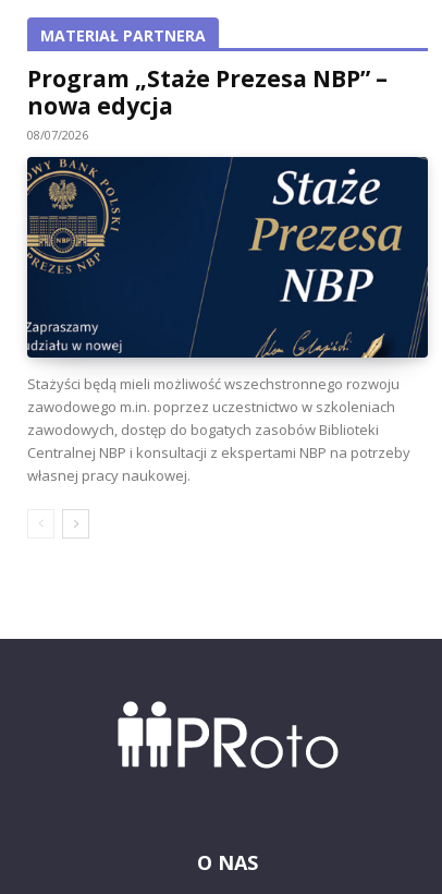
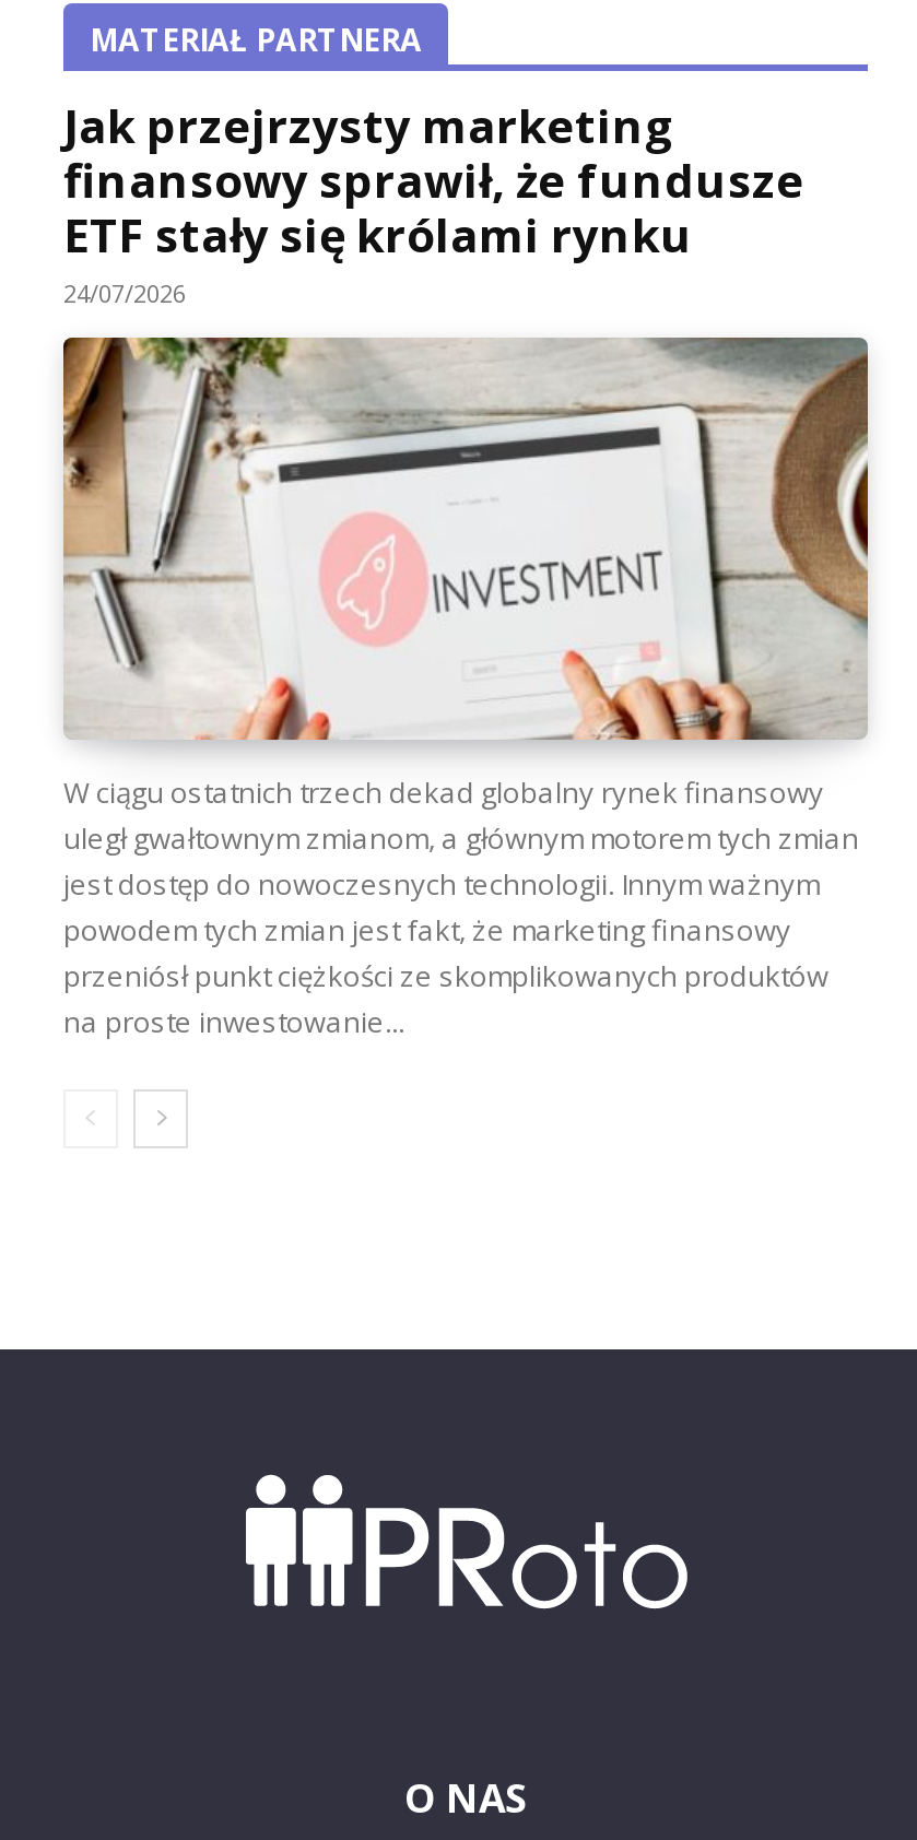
[27,63,388,143] Program „Staże Prezesa NBP” – | nowa edycja | 08/07/2026 -> [63,95,804,309] Jak przejrzysty marketing | finansowy sprawił, że fundusze | ETF stały się królami rynku | 24/07/2026
[26,156,429,485] [image] | Stażyści będą mieli możliwość wszechstronnego rozwoju | zawodowego m.in. poprzez uczestnictwo w szkoleniach | zawodowych, dostęp do bogatych zasobów Biblioteki | Centralnej NBP i konsultacji z ekspertami NBP na potrzeby | własnej pracy naukowej. -> [61,335,870,1042] [image] | W ciągu ostatnich trzech dekad globalny rynek finansowy | uległ gwałtownym zmianom, a głównym motorem tych zmian | jest dostęp do nowoczesnych technologii. Innym ważnym | powodem tych zmian jest fakt, że marketing finansowy | przeniósł punkt ciężkości ze skomplikowanych produktów | na proste inwestowanie...

